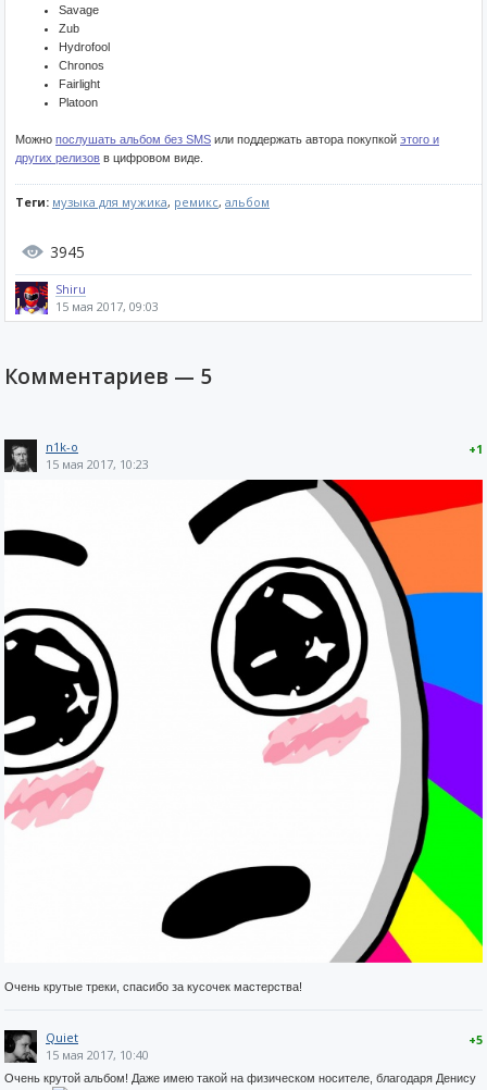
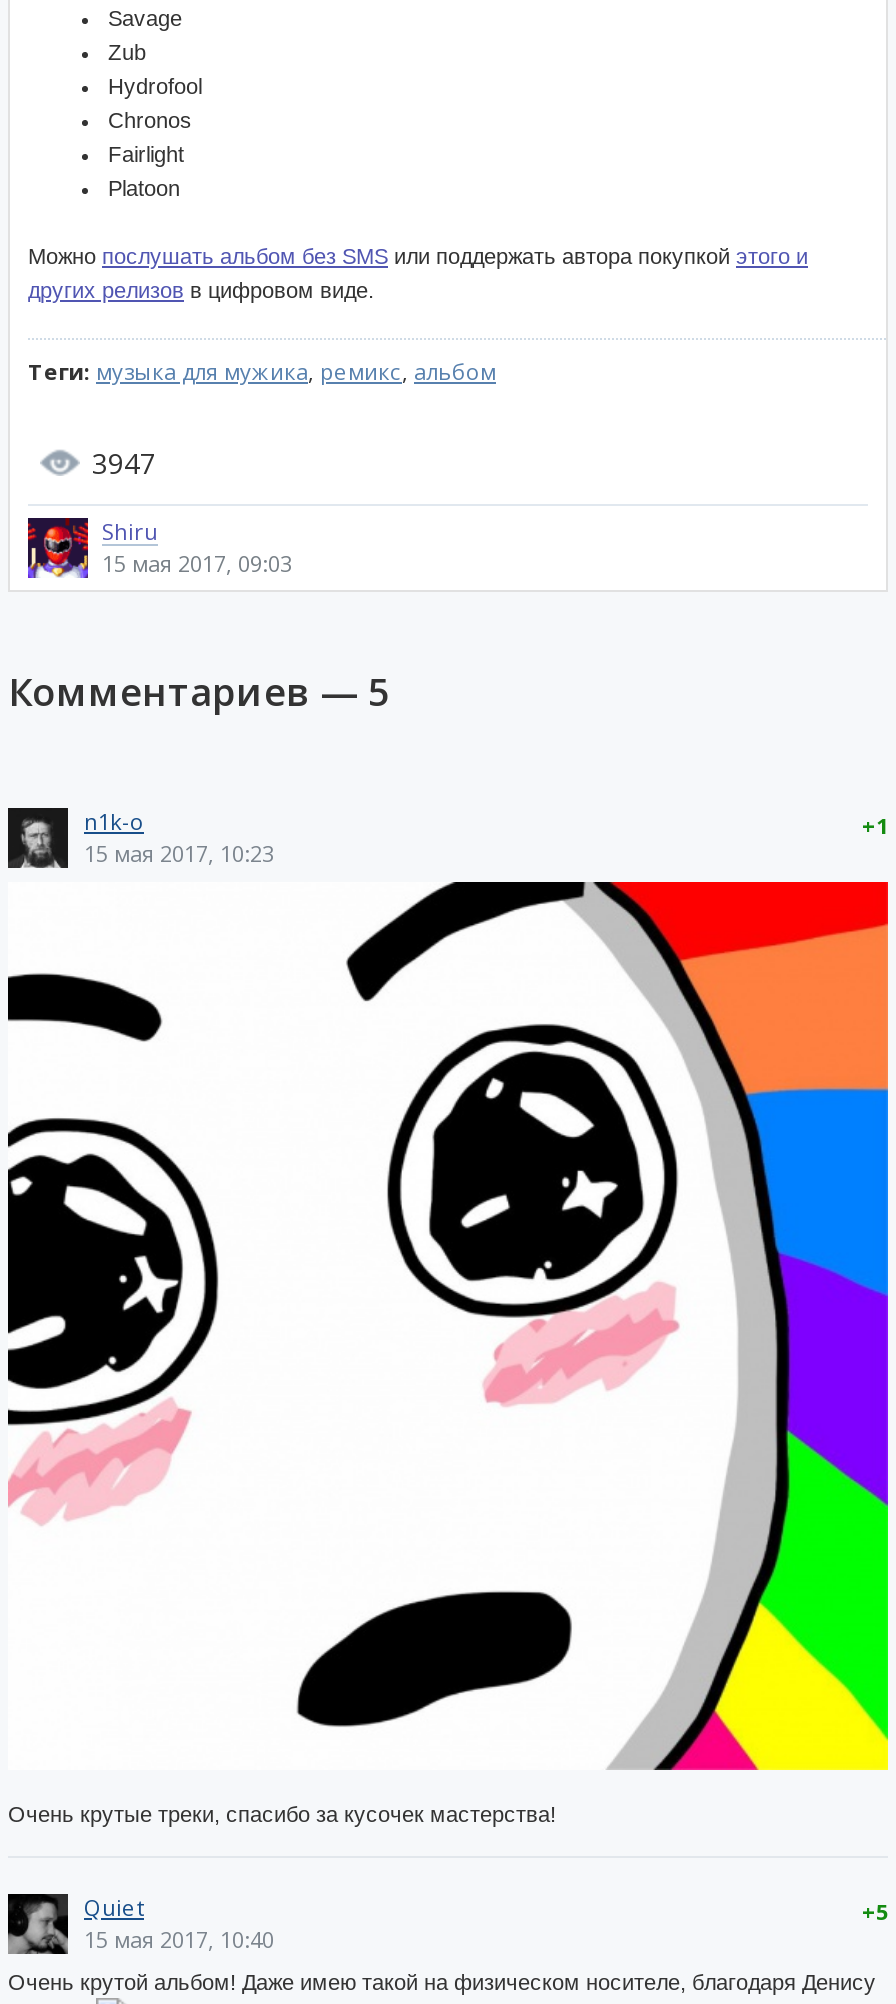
[46,241,85,262] 3945 -> [84,444,156,482] 3947

